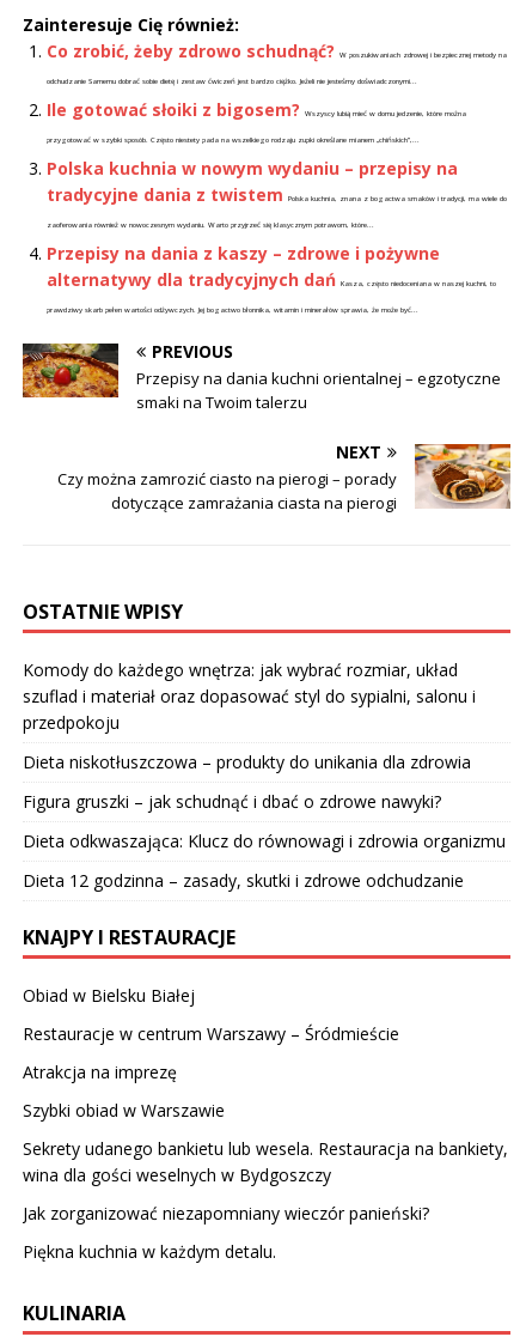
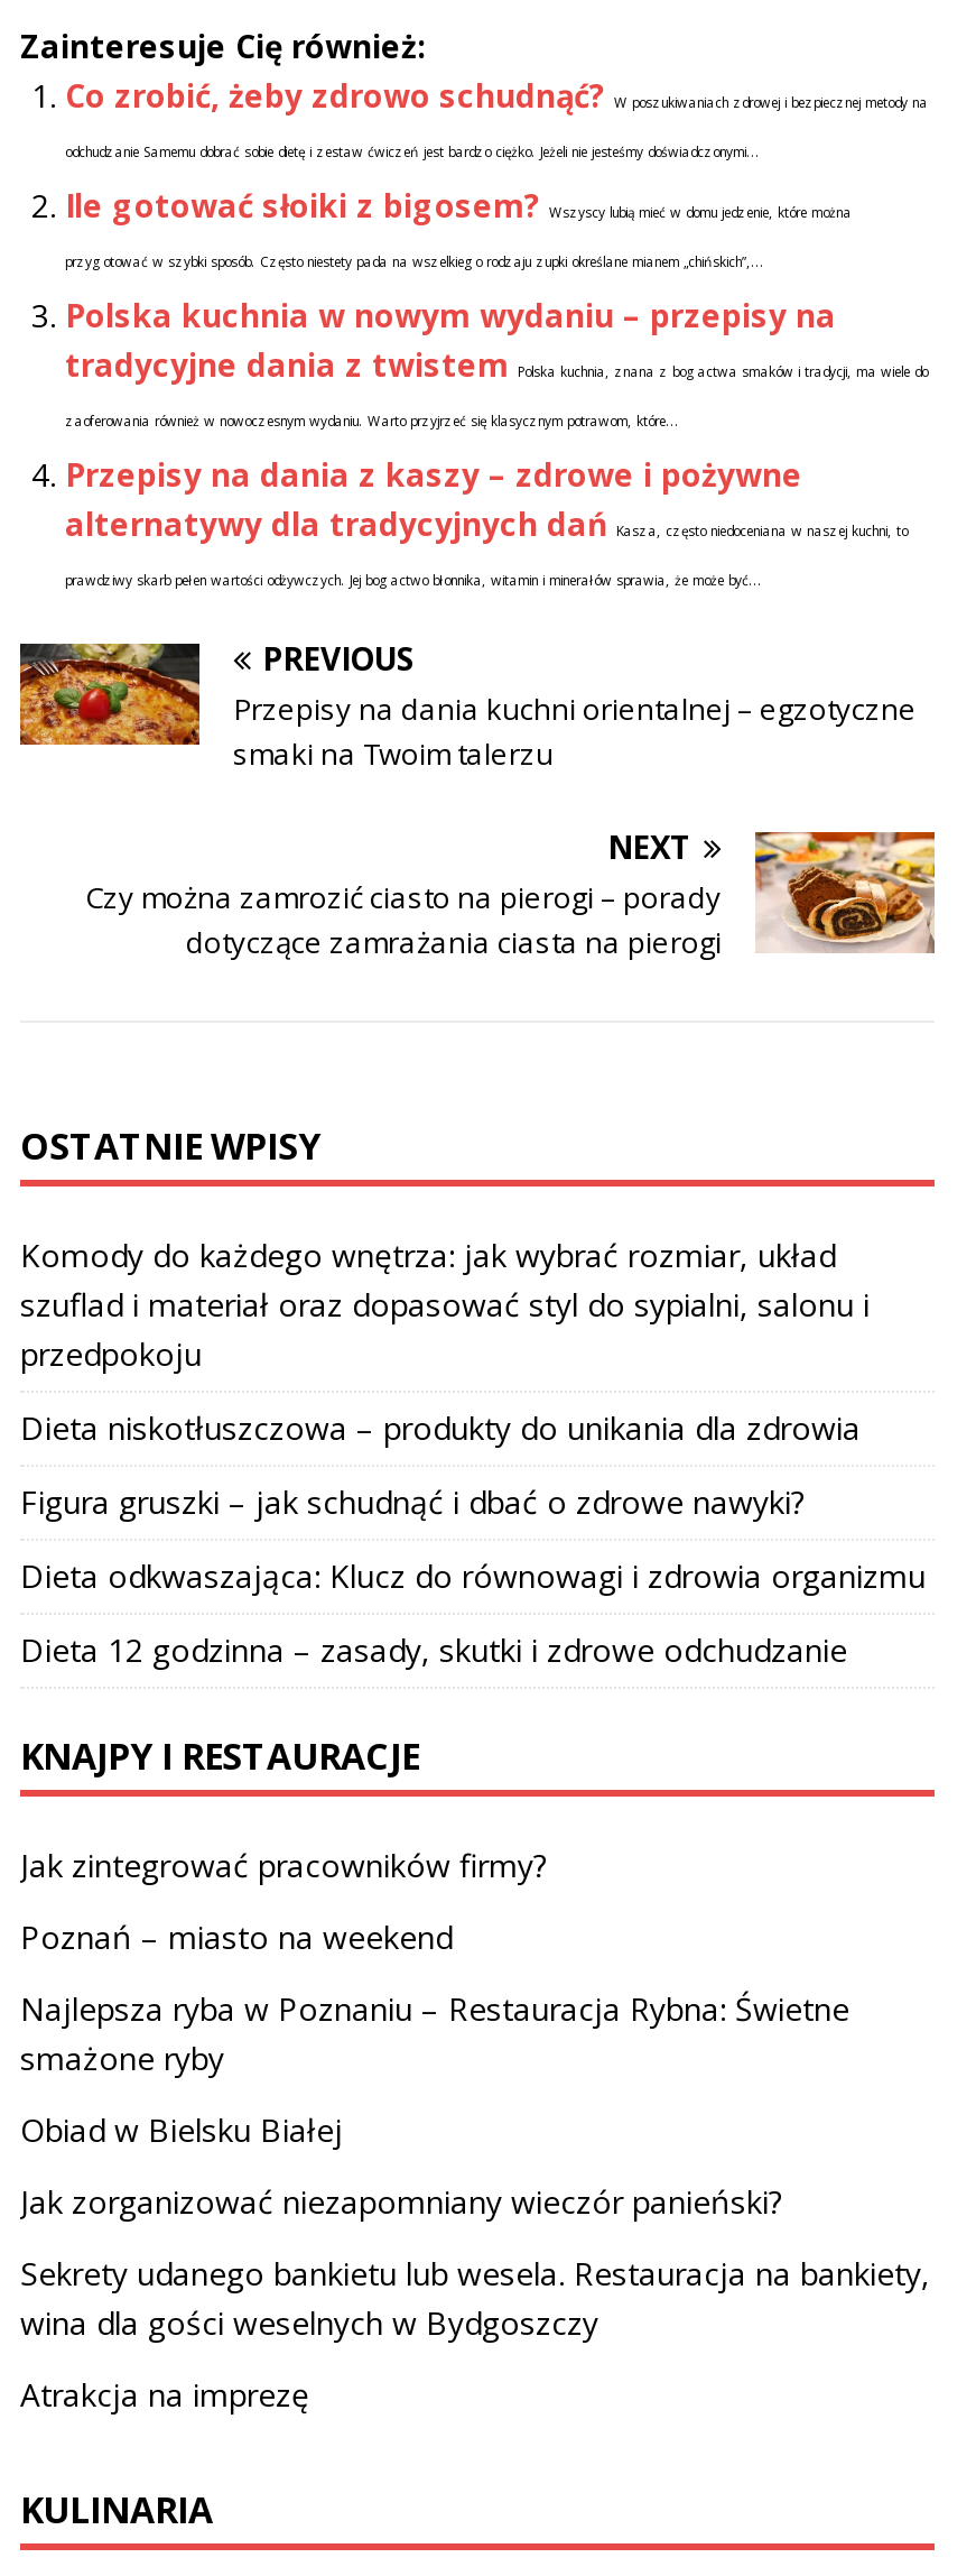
none -> [20,1844,849,2080] Jak zintegrować pracowników firmy? | Poznań – miasto na weekend | Najlepsza ryba w Poznaniu – Restauracja Rybna: Świetne | smażone ryby
moved [23,984,195,1007] -> [20,2109,343,2152]: Obiad w Bielsku Białej
[23,1023,399,1122] Restauracje w centrum Warszawy – Śródmieście | Szybki obiad w Warszawie -> none
moved [23,1061,177,1084] -> [20,2374,309,2416]: Atrakcja na imprezę
moved [23,1137,508,1187] -> [20,2253,930,2345]: Sekrety udanego bankietu lub wesela. Restauracja na bankiety, | wina dla gości weselnych w Bydgoszczy
moved [23,1202,429,1225] -> [20,2181,782,2223]: Jak zorganizować niezapomniany wieczór panieński?
[23,1240,276,1263] Piękna kuchnia w każdym detalu. -> none

